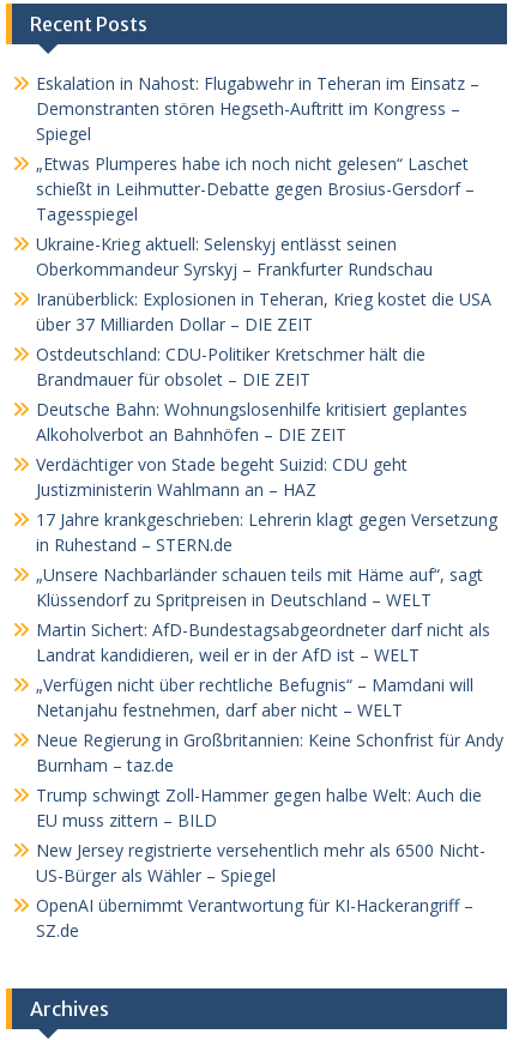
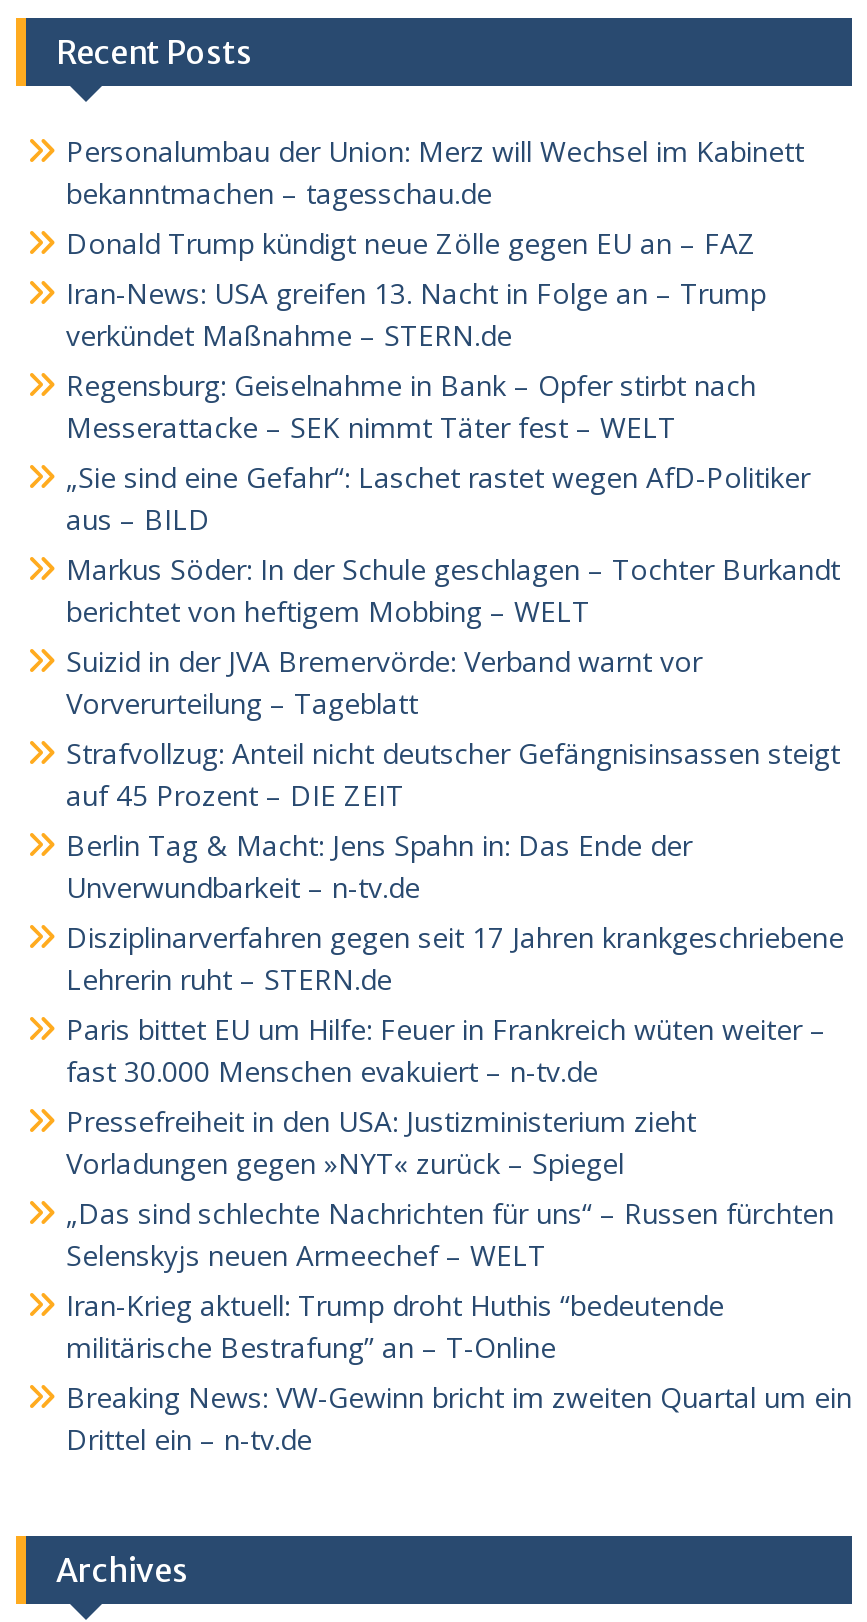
[36,72,503,942] Eskalation in Nahost: Flugabwehr in Teheran im Einsatz – | Demonstranten stören Hegseth-Auftritt im Kongress – | Spiegel | „Etwas Plumperes habe ich noch nicht gelesen“ Laschet | schießt in Leihmutter-Debatte gegen Brosius-Gersdorf – | Tagesspiegel | Ukraine-Krieg aktuell: Selenskyj entlässt seinen | Oberkommandeur Syrskyj – Frankfurter Rundschau | Iranüberblick: Explosionen in Teheran, Krieg kostet die USA | über 37 Milliarden Dollar – DIE ZEIT | Ostdeutschland: CDU-Politiker Kretschmer hält die | Brandmauer für obsolet – DIE ZEIT | Deutsche Bahn: Wohnungslosenhilfe kritisiert geplantes | Alkoholverbot an Bahnhöfen – DIE ZEIT | Verdächtiger von Stade begeht Suizid: CDU geht | Justizministerin Wahlmann an – HAZ | 17 Jahre krankgeschrieben: Lehrerin klagt gegen Versetzung | in Ruhestand – STERN.de | „Unsere Nachbarländer schauen teils mit Häme auf“, sagt | Klüssendorf zu Spritpreisen in Deutschland – WELT | Martin Sichert: AfD-Bundestagsabgeordneter darf nicht als | Landrat kandidieren, weil er in der AfD ist – WELT | „Verfügen nicht über rechtliche Befugnis“ – Mamdani will | Netanjahu festnehmen, darf aber nicht – WELT | Neue Regierung in Großbritannien: Keine Schonfrist für Andy | Burnham – taz.de | Trump schwingt Zoll-Hammer gegen halbe Welt: Auch die | EU muss zittern – BILD | New Jersey registrierte versehentlich mehr als 6500 Nicht- | US-Bürger als Wähler – Spiegel | OpenAI übernimmt Verantwortung für KI-Hackerangriff – | SZ.de -> [66,132,852,1458] Personalumbau der Union: Merz will Wechsel im Kabinett | bekanntmachen – tagesschau.de | Donald Trump kündigt neue Zölle gegen EU an – FAZ | Iran-News: USA greifen 13. Nacht in Folge an – Trump | verkündet Maßnahme – STERN.de | Regensburg: Geiselnahme in Bank – Opfer stirbt nach | Messerattacke – SEK nimmt Täter fest – WELT | „Sie sind eine Gefahr“: Laschet rastet wegen AfD-Politiker | aus – BILD | Markus Söder: In der Schule geschlagen – Tochter Burkandt | berichtet von heftigem Mobbing – WELT | Suizid in der JVA Bremervörde: Verband warnt vor | Vorverurteilung – Tageblatt | Strafvollzug: Anteil nicht deutscher Gefängnisinsassen steigt | auf 45 Prozent – DIE ZEIT | Berlin Tag & Macht: Jens Spahn in: Das Ende der | Unverwundbarkeit – n-tv.de | Disziplinarverfahren gegen seit 17 Jahren krankgeschriebene | Lehrerin ruht – STERN.de | Paris bittet EU um Hilfe: Feuer in Frankreich wüten weiter – | fast 30.000 Menschen evakuiert – n-tv.de | Pressefreiheit in den USA: Justizministerium zieht | Vorladungen gegen »NYT« zurück – Spiegel | „Das sind schlechte Nachrichten für uns“ – Russen fürchten | Selenskyjs neuen Armeechef – WELT | Iran-Krieg aktuell: Trump droht Huthis “bedeutende | militärische Bestrafung” an – T-Online | Breaking News: VW-Gewinn bricht im zweiten Quartal um ein | Drittel ein – n-tv.de

